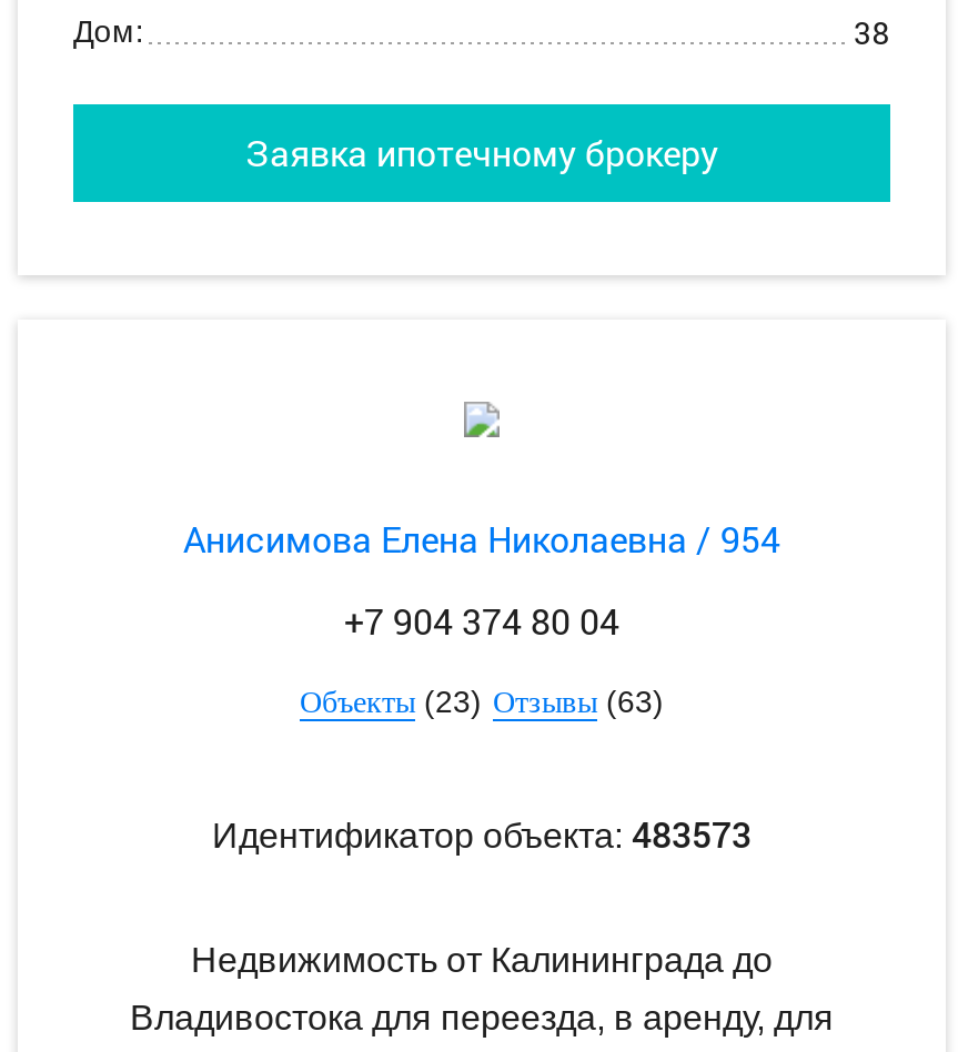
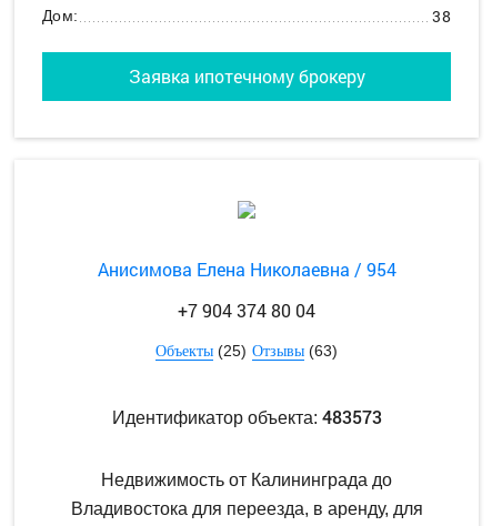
[300,683,664,719] Объекты (23) Отзывы (63) -> [155,342,338,359] Объекты (25) Отзывы (63)

